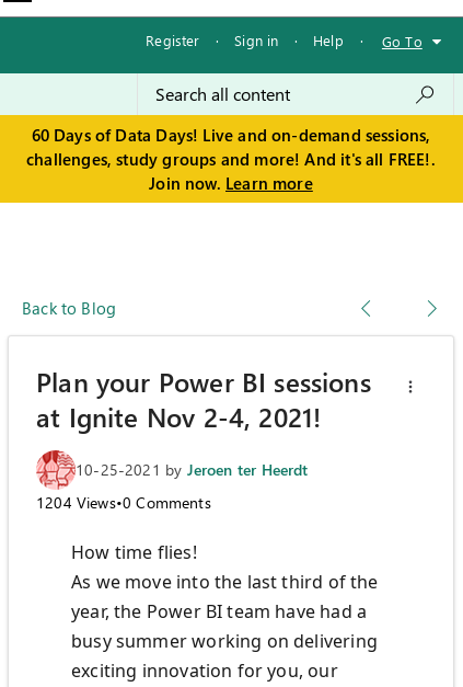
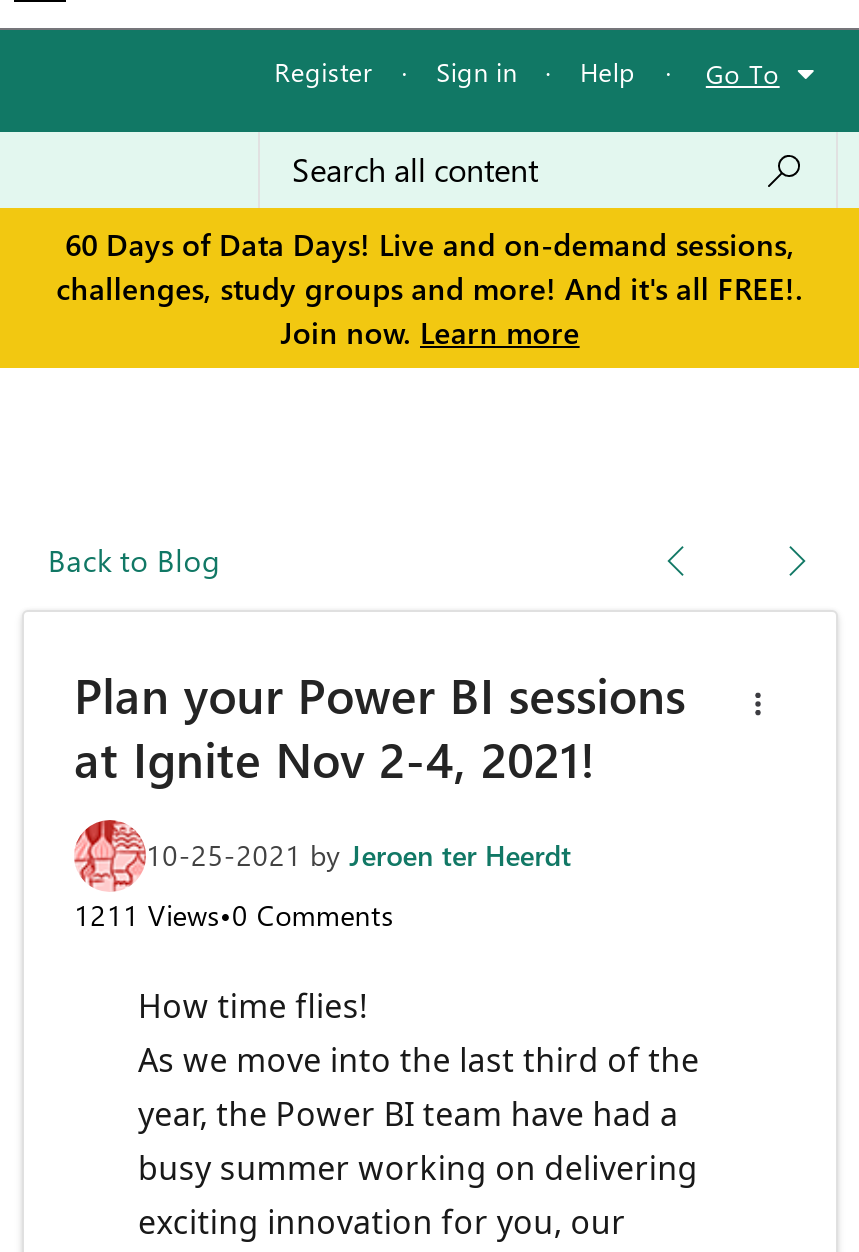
[36,492,211,513] 1204 Views•0 Comments -> [74,897,394,935] 1211 Views•0 Comments

